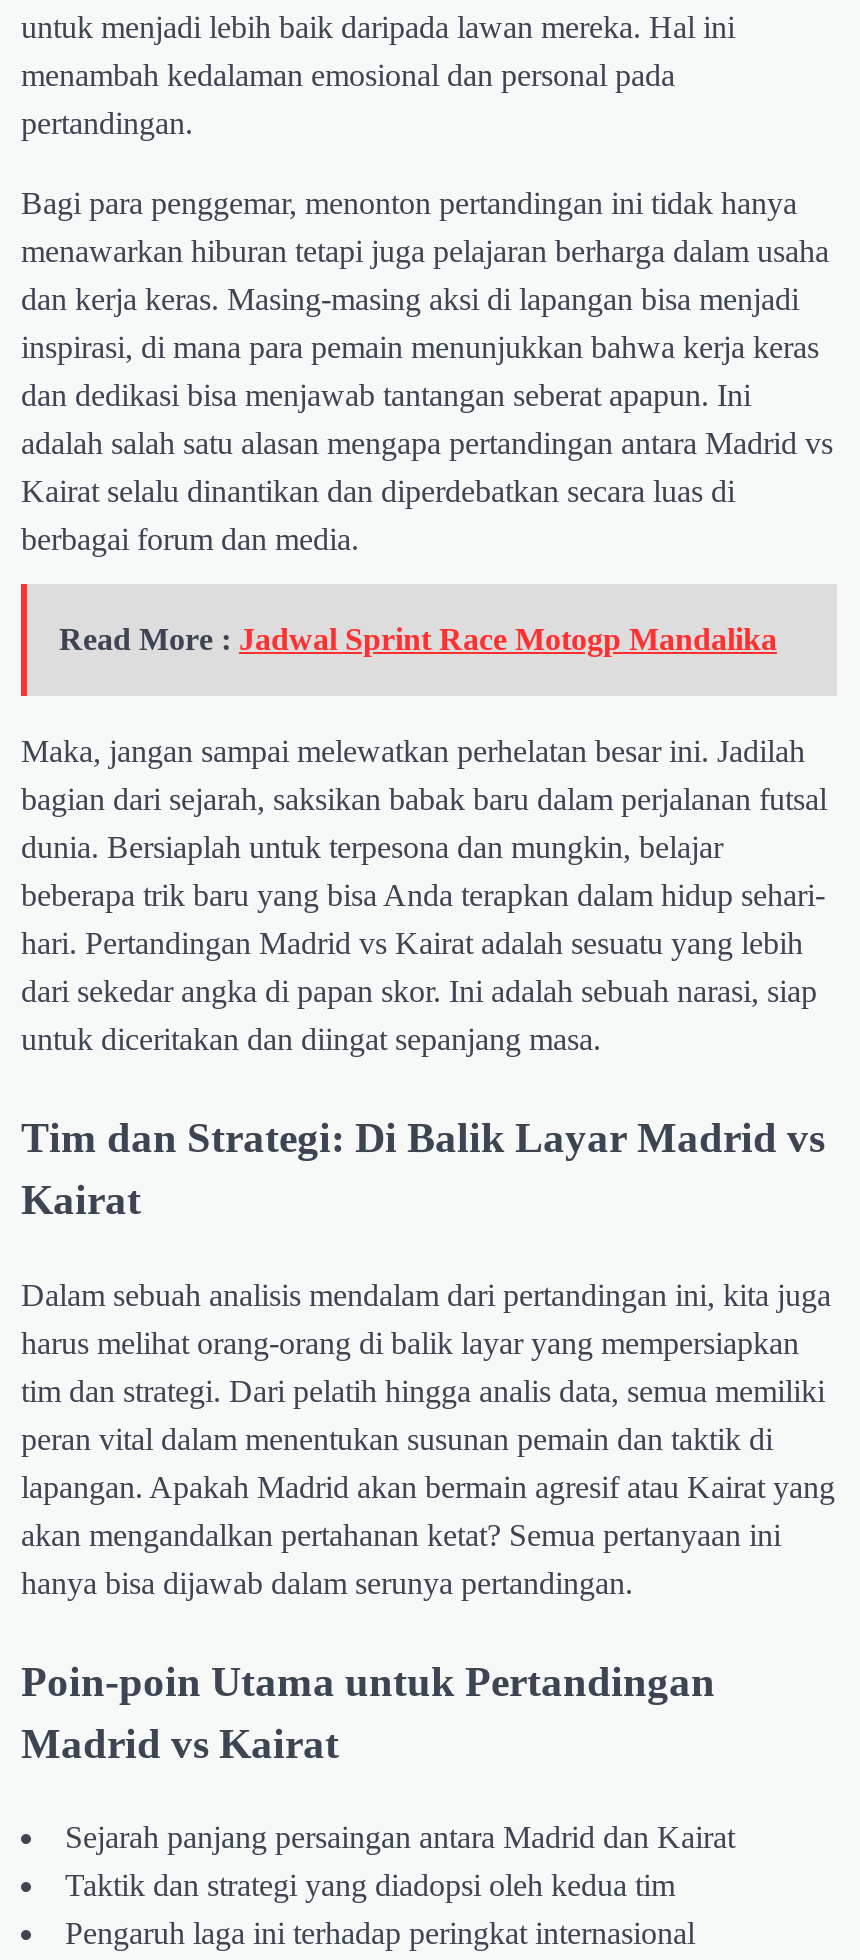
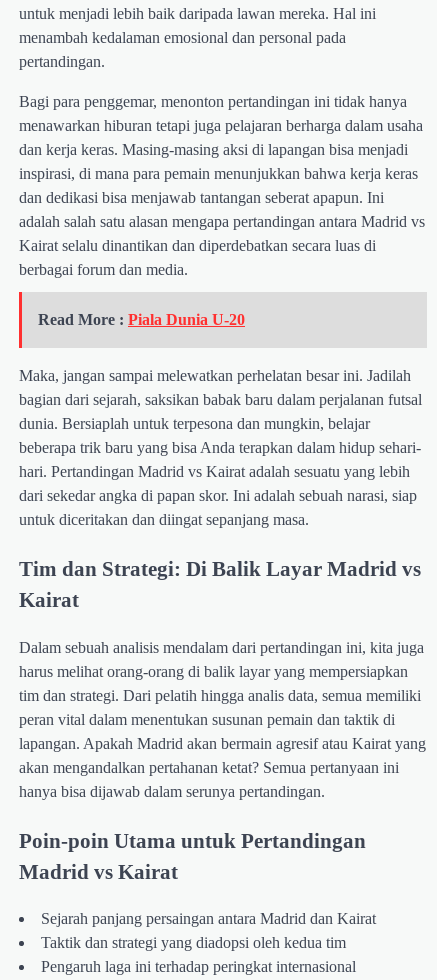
[59,622,777,656] Read More : Jadwal Sprint Race Motogp Mandalika -> [38,311,245,328] Read More : Piala Dunia U-20

